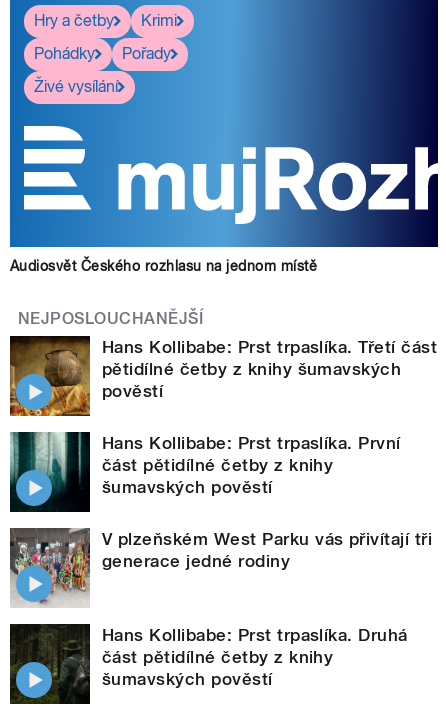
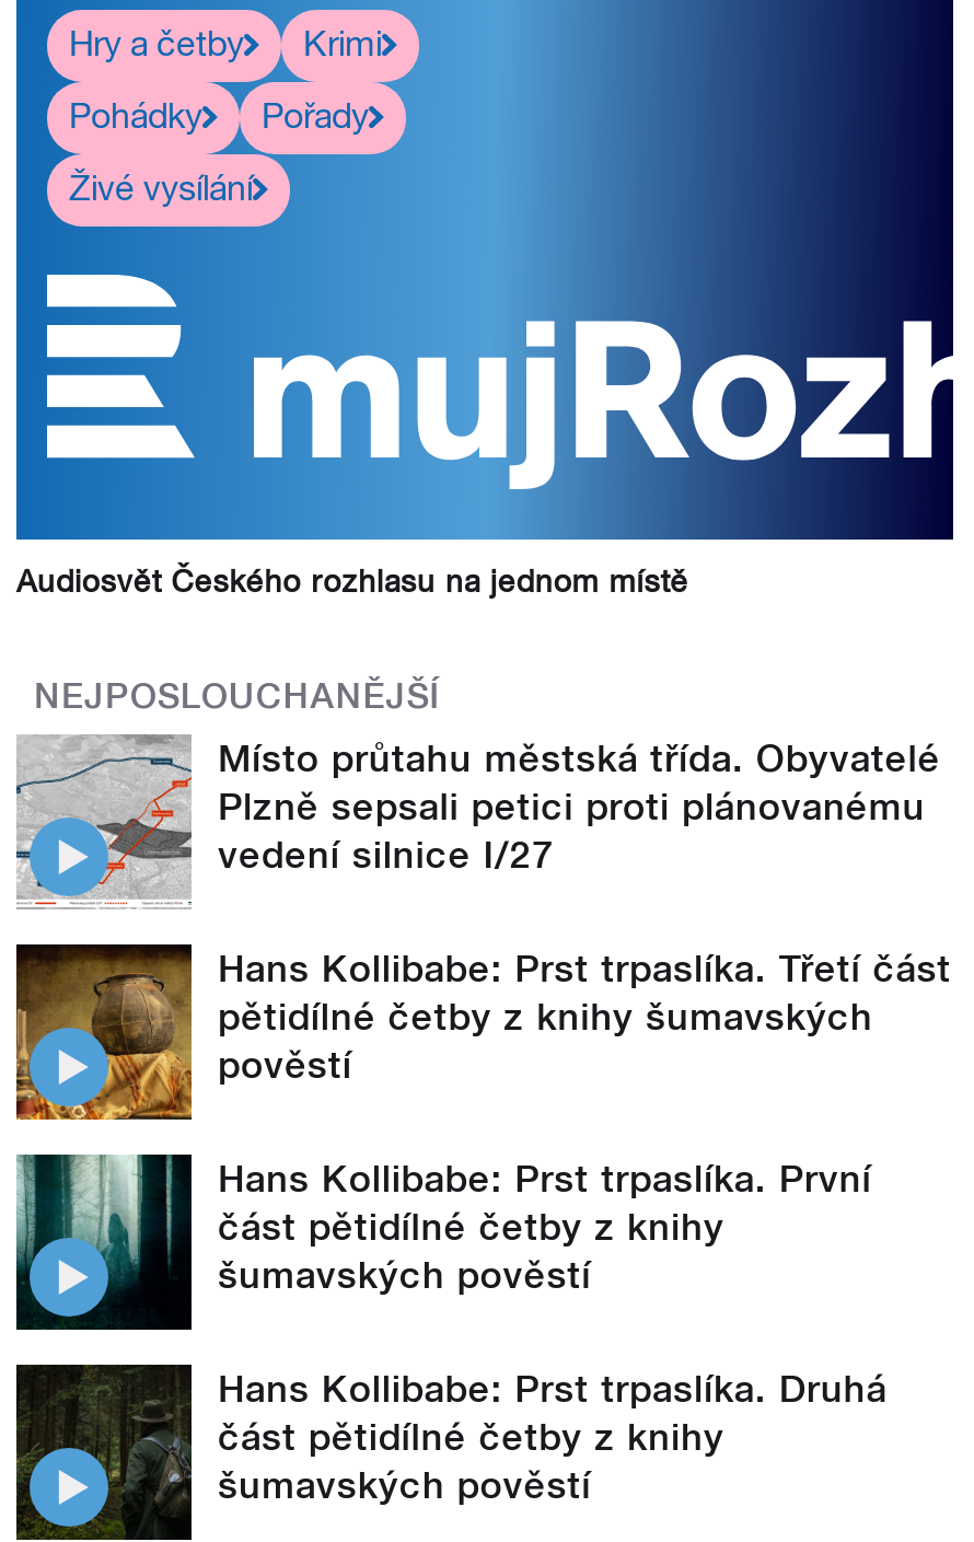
none -> [16,734,941,907] [image] | Místo průtahu městská třída. Obyvatelé | Plzně sepsali petici proti plánovanému | vedení silnice I/27
moved [9,336,437,497] -> [14,944,951,1296]: [image] | Hans Kollibabe: Prst trpaslíka. Třetí část | pětidílné četby z knihy šumavských | pověstí | Hans Kollibabe: Prst trpaslíka. První | část pětidílné četby z knihy | šumavských pověstí
[10,528,432,608] [image] | V plzeňském West Parku vás přivítají tři | generace jedné rodiny -> none

